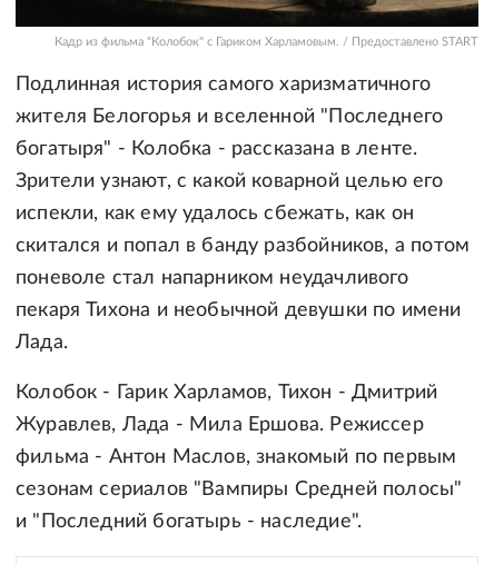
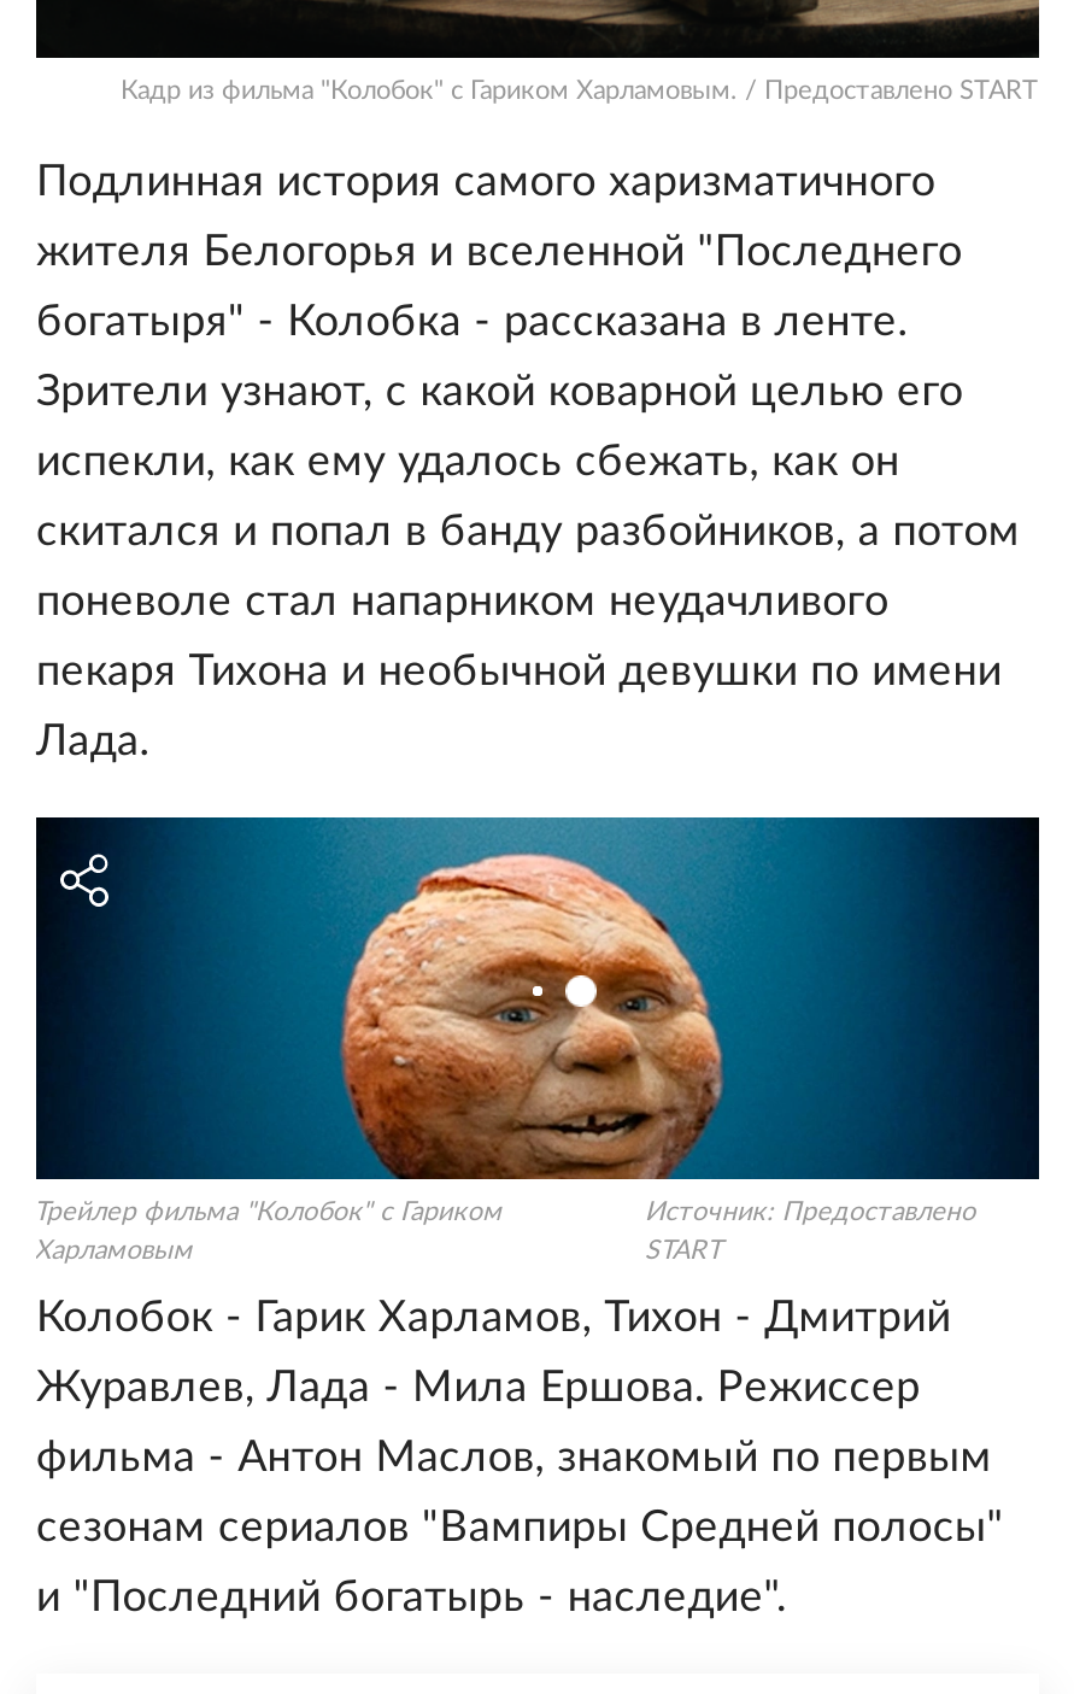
none -> [34,815,1041,1264] [image] | Трейлер фильма "Колобок" с Гариком | Харламовым
none -> [645,1199,975,1264] Источник: Предоставлено | START

